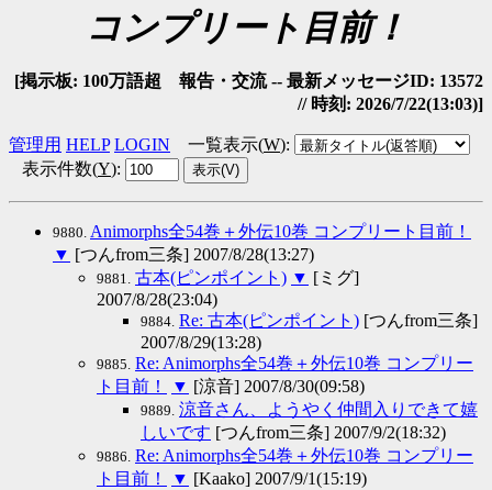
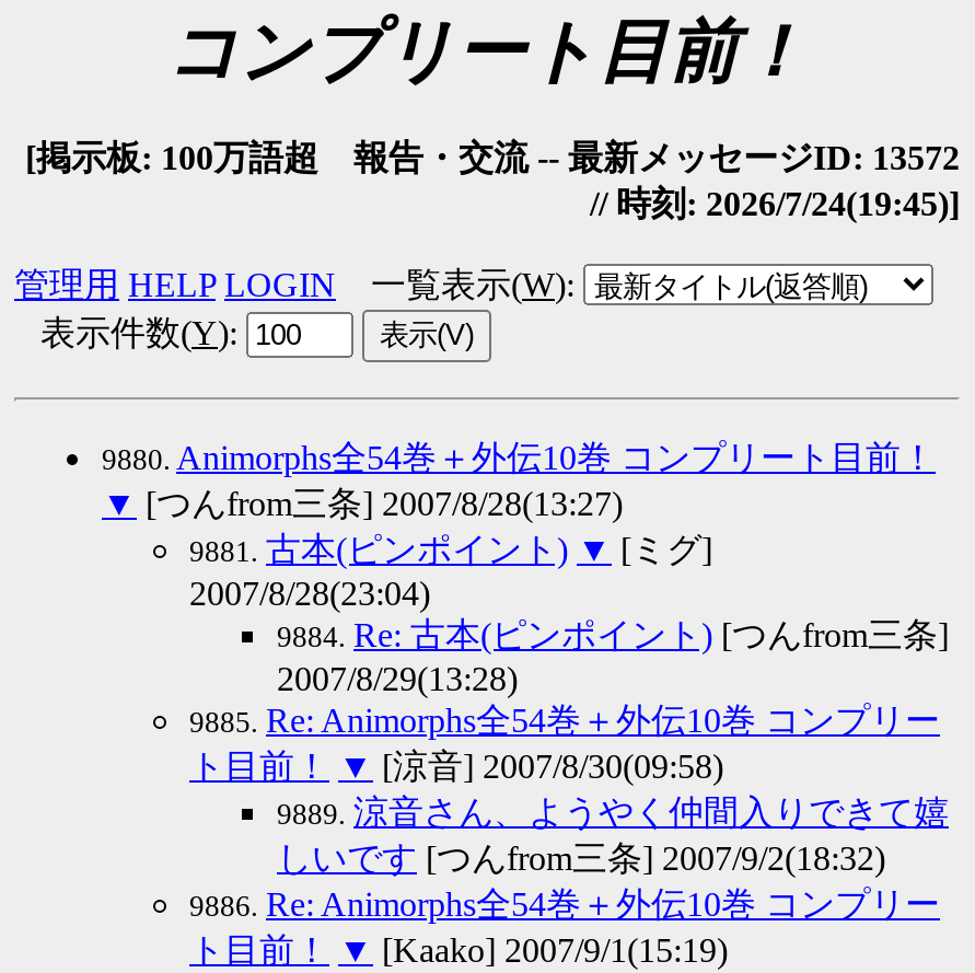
[298,94,483,113] // 時刻: 2026/7/22(13:03)] -> [590,184,960,221] // 時刻: 2026/7/24(19:45)]

